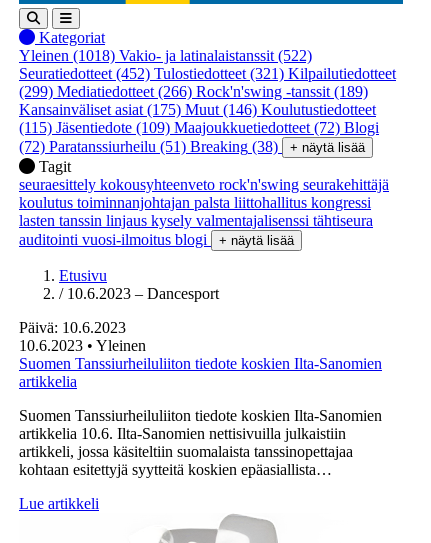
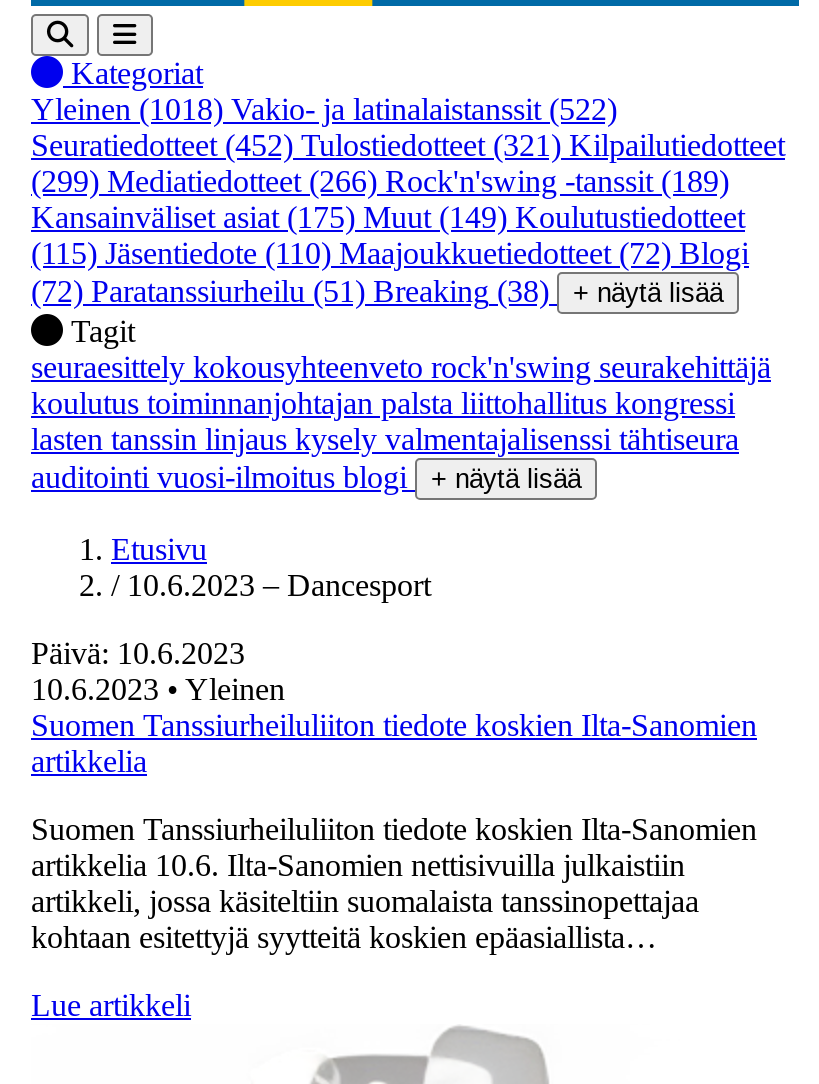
[19,101,376,118] Kansainväliset asiat (175) Muut (146) Koulutustiedotteet -> [31,200,745,234] Kansainväliset asiat (175) Muut (149) Koulutustiedotteet
[19,119,379,136] (115) Jäsentiedote (109) Maajoukkuetiedotteet (72) Blogi -> [31,236,749,270] (115) Jäsentiedote (110) Maajoukkuetiedotteet (72) Blogi

